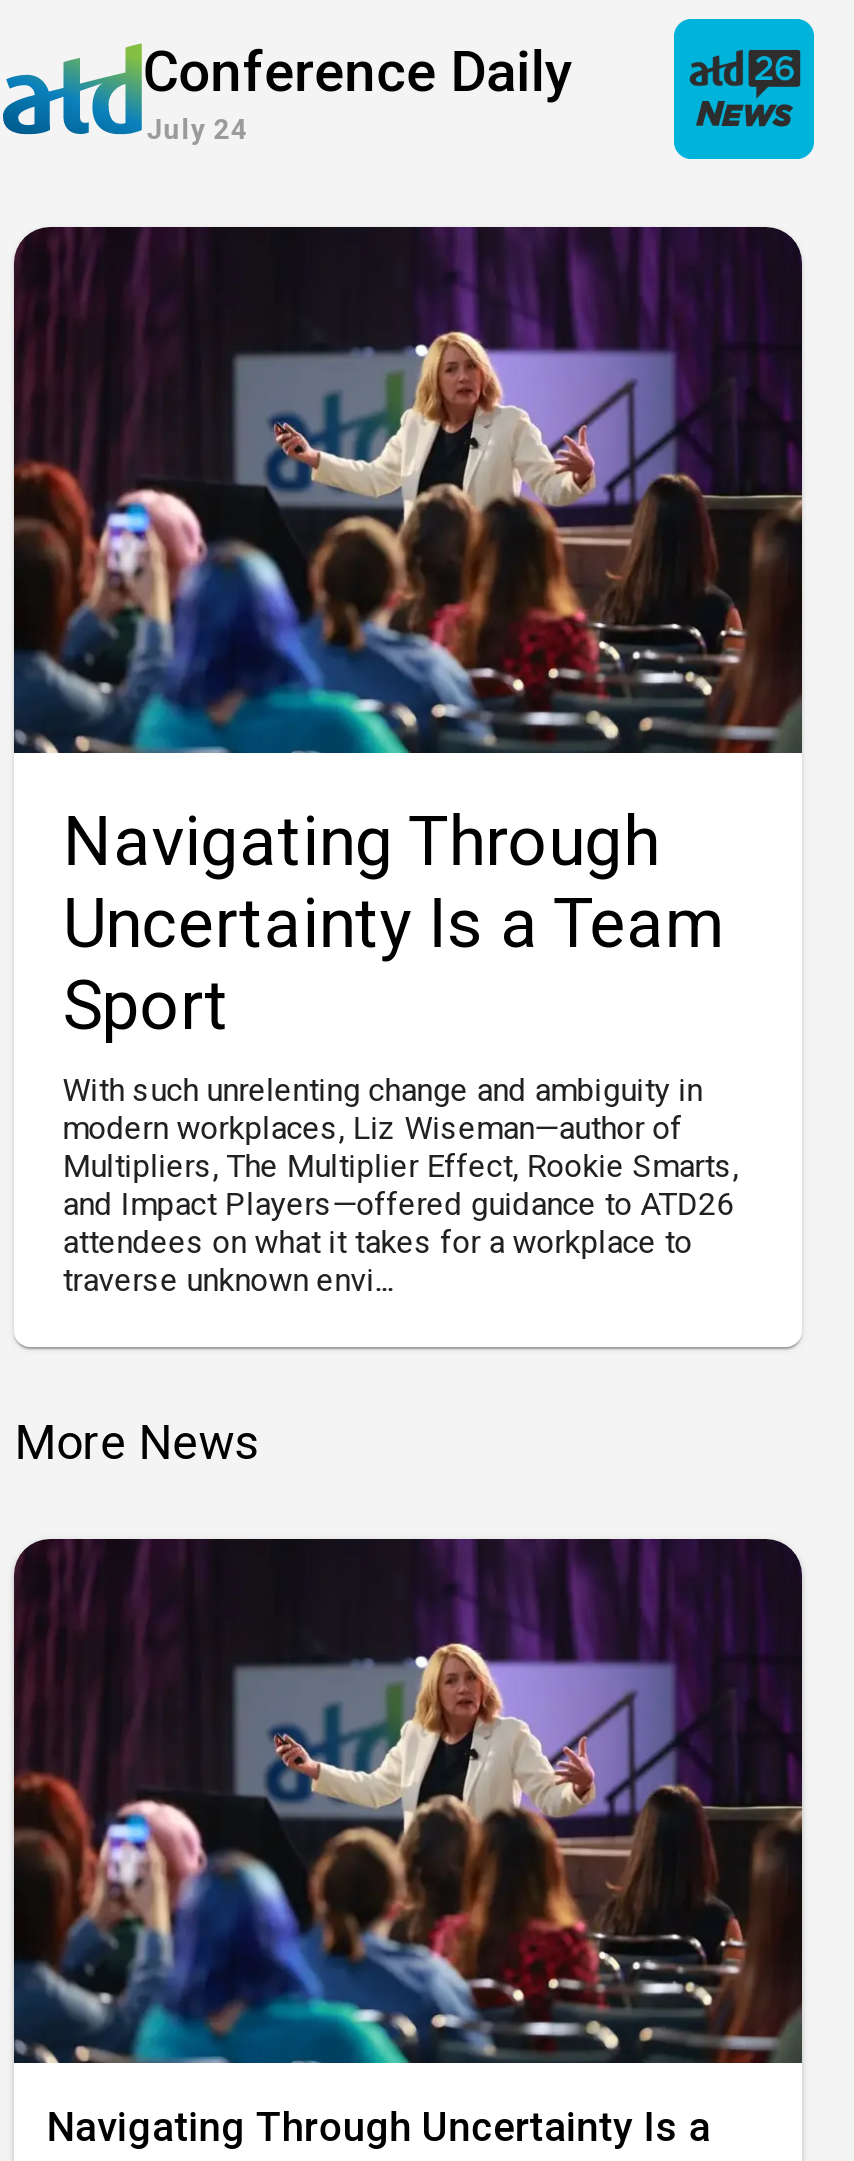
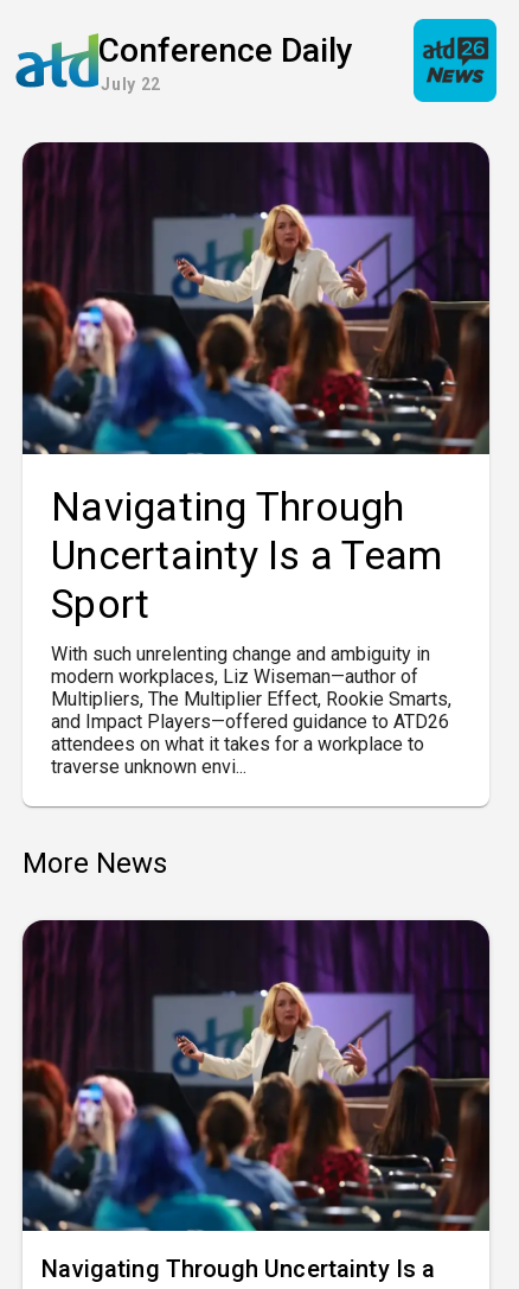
[146,113,248,145] July 24 -> [101,75,161,94] July 22

